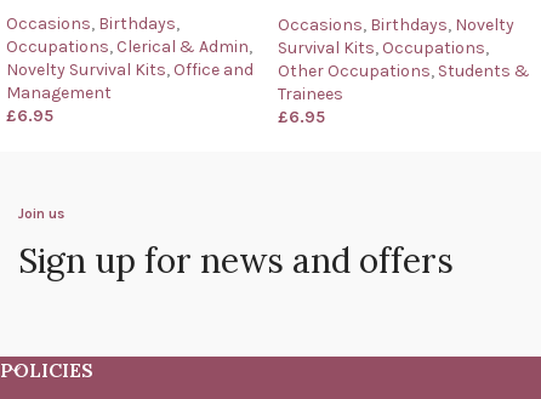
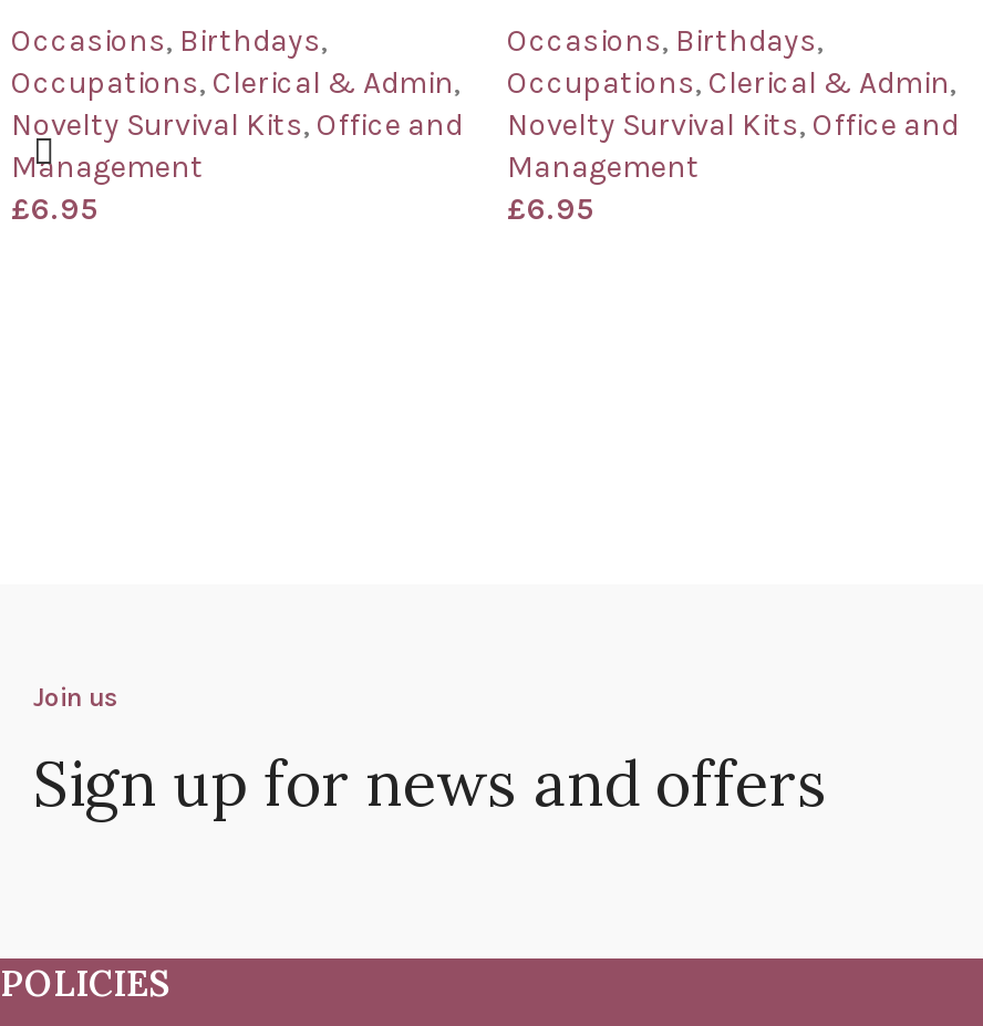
[278,14,530,104] Occasions, Birthdays, Novelty | Survival Kits, Occupations, | Other Occupations, Students & | Trainees -> [507,21,959,185] Occasions, Birthdays, | Occupations, Clerical & Admin, | Novelty Survival Kits, Office and | Management

